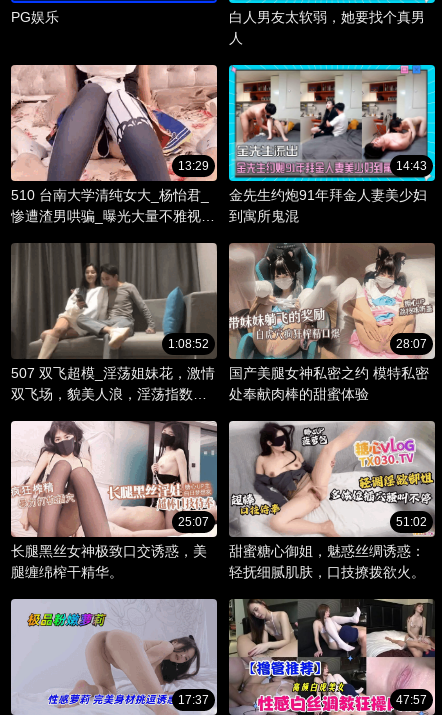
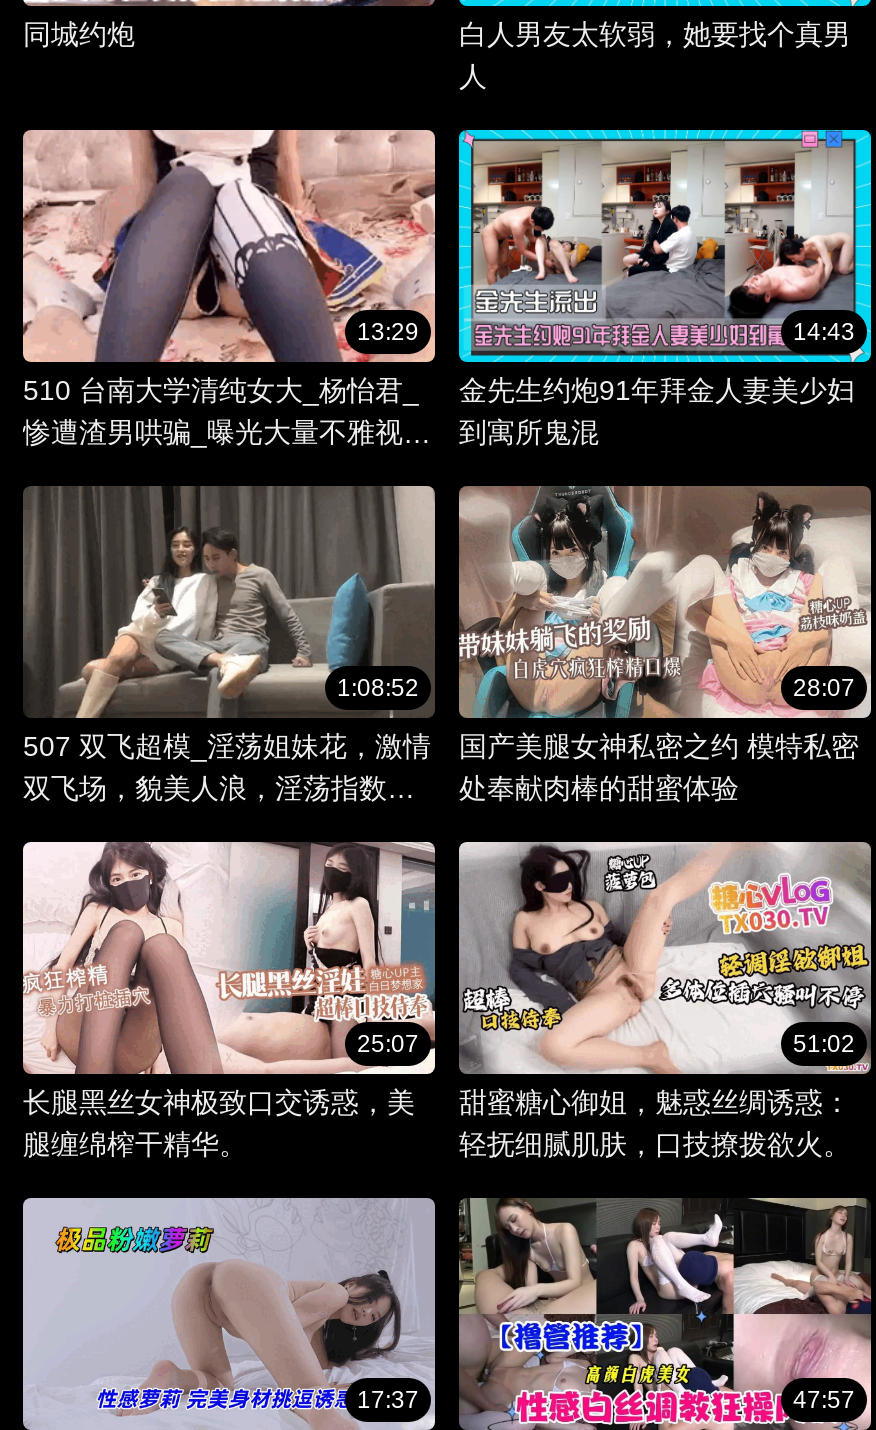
[11,9,59,25] PG娱乐 -> [23,19,135,51] 同城约炮

